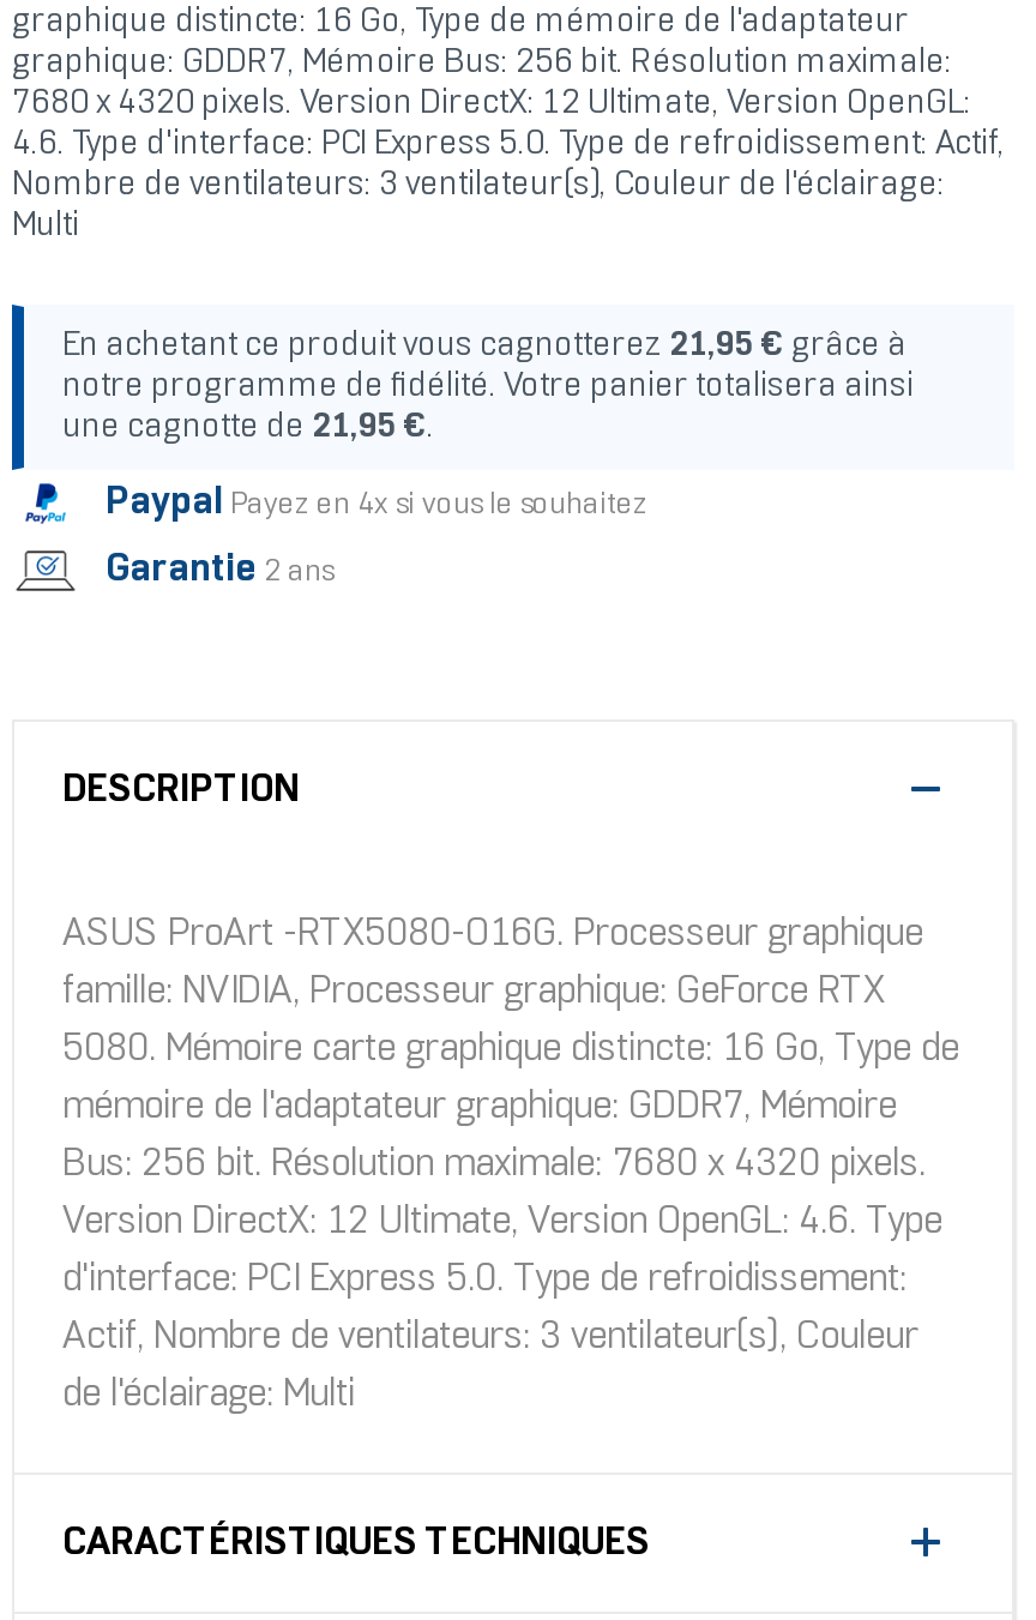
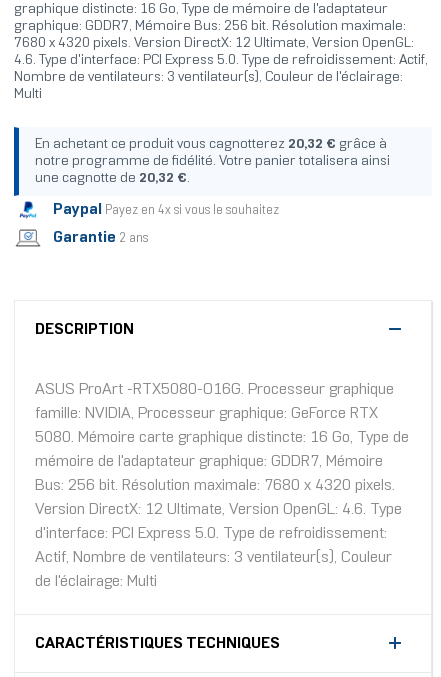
[62,332,907,363] En achetant ce produit vous cagnotterez 21,95 €grâce à -> [35,138,387,151] En achetant ce produit vous cagnotterez 20,32 €grâce à
[62,413,434,444] une cagnotte de 21,95 €. -> [35,172,190,185] une cagnotte de 20,32 €.

